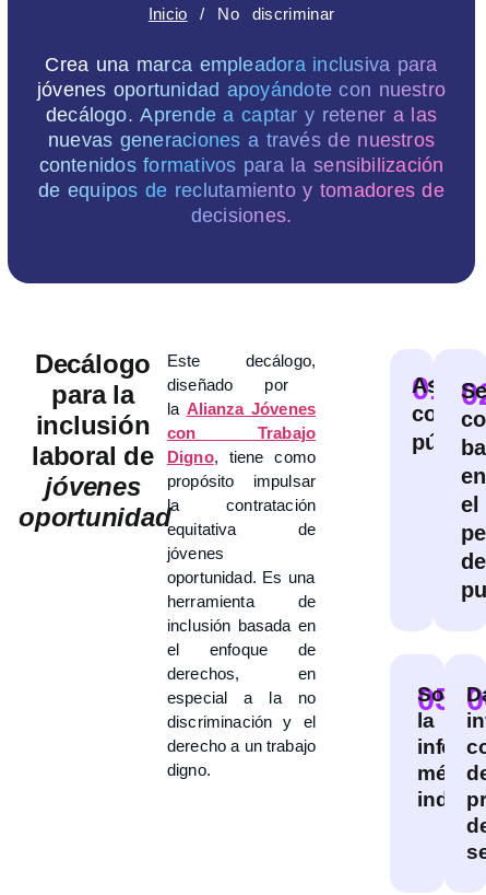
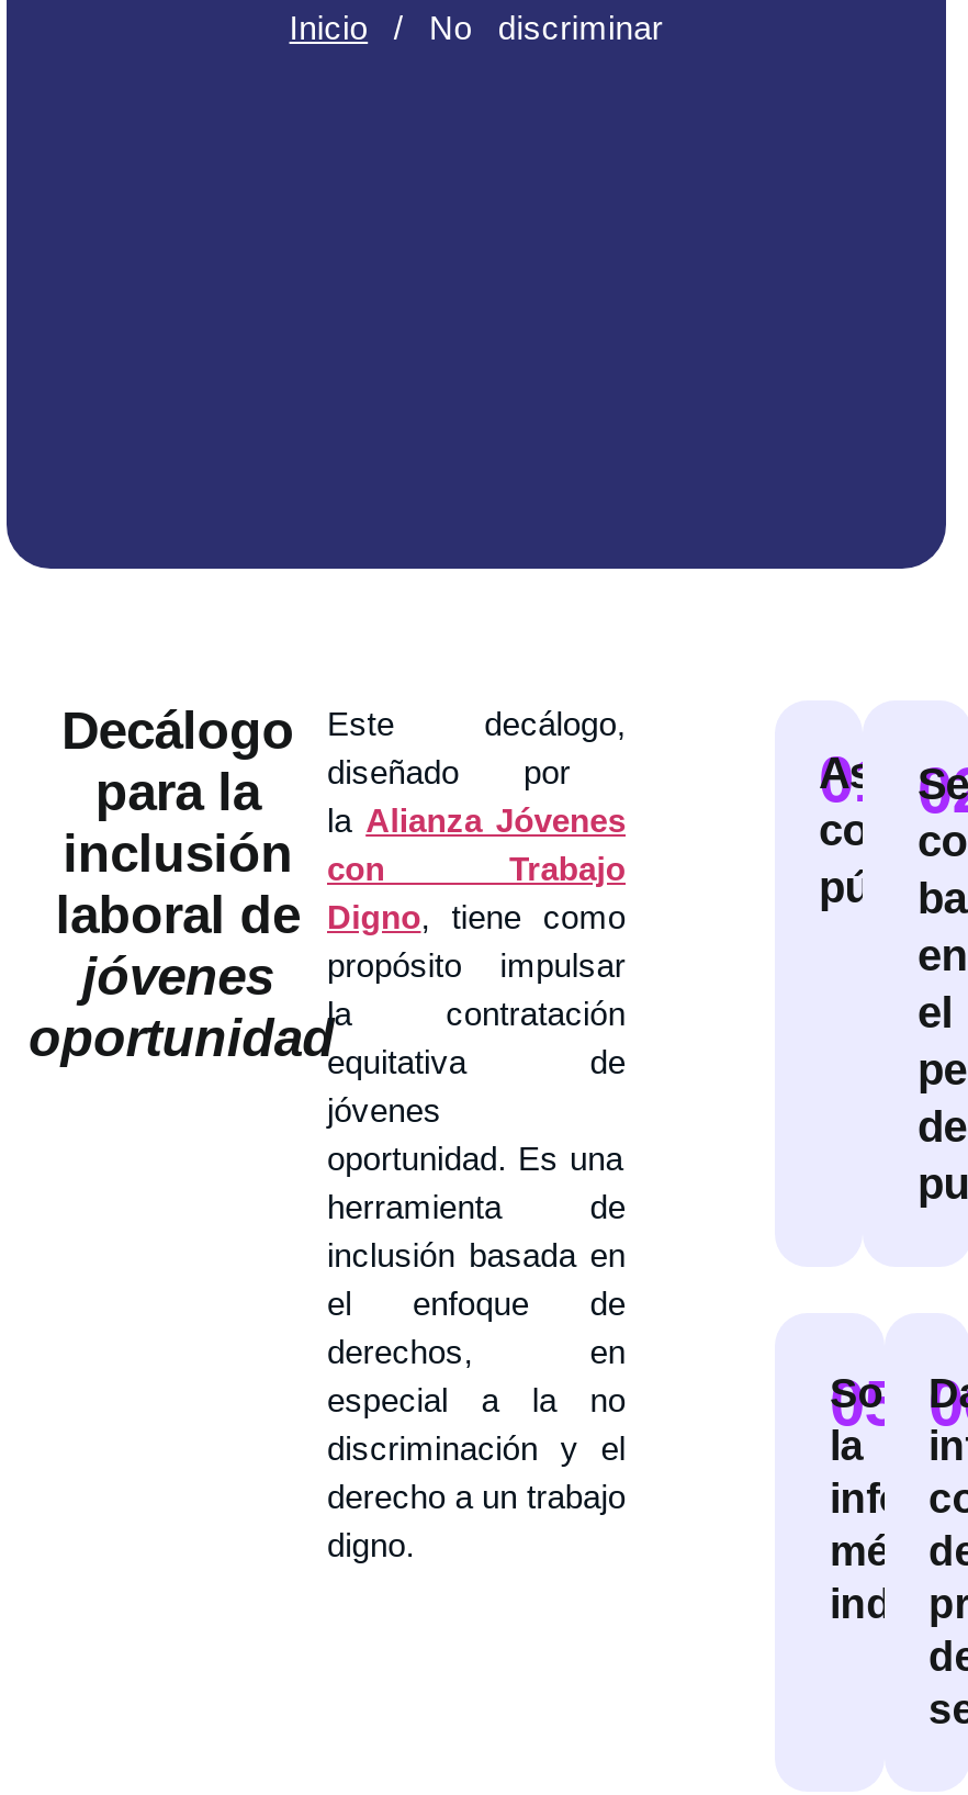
[37,54,446,227] Crea una marca empleadora inclusiva para | jóvenes oportunidad apoyándote con nuestro | decálogo. Aprende a captar y retener a las | nuevas generaciones a través de nuestros | contenidos formativos para la sensibilización | de equipos de reclutamiento y tomadores de | decisiones. -> none

